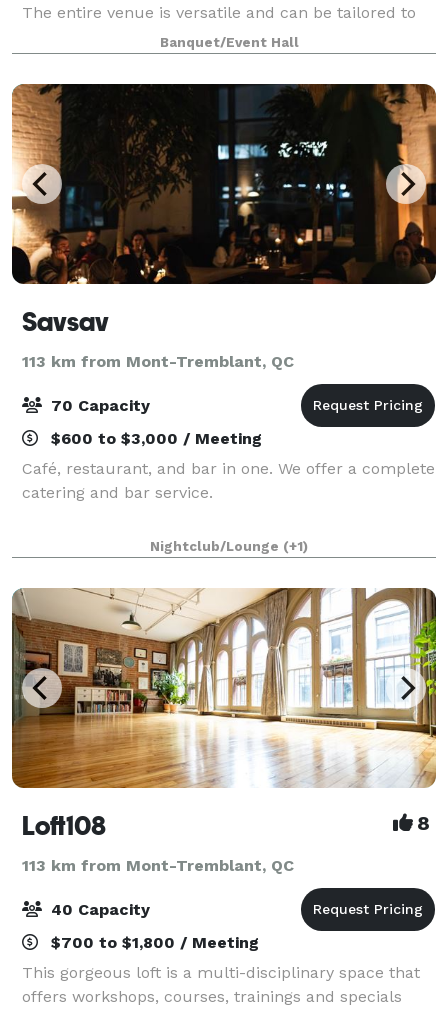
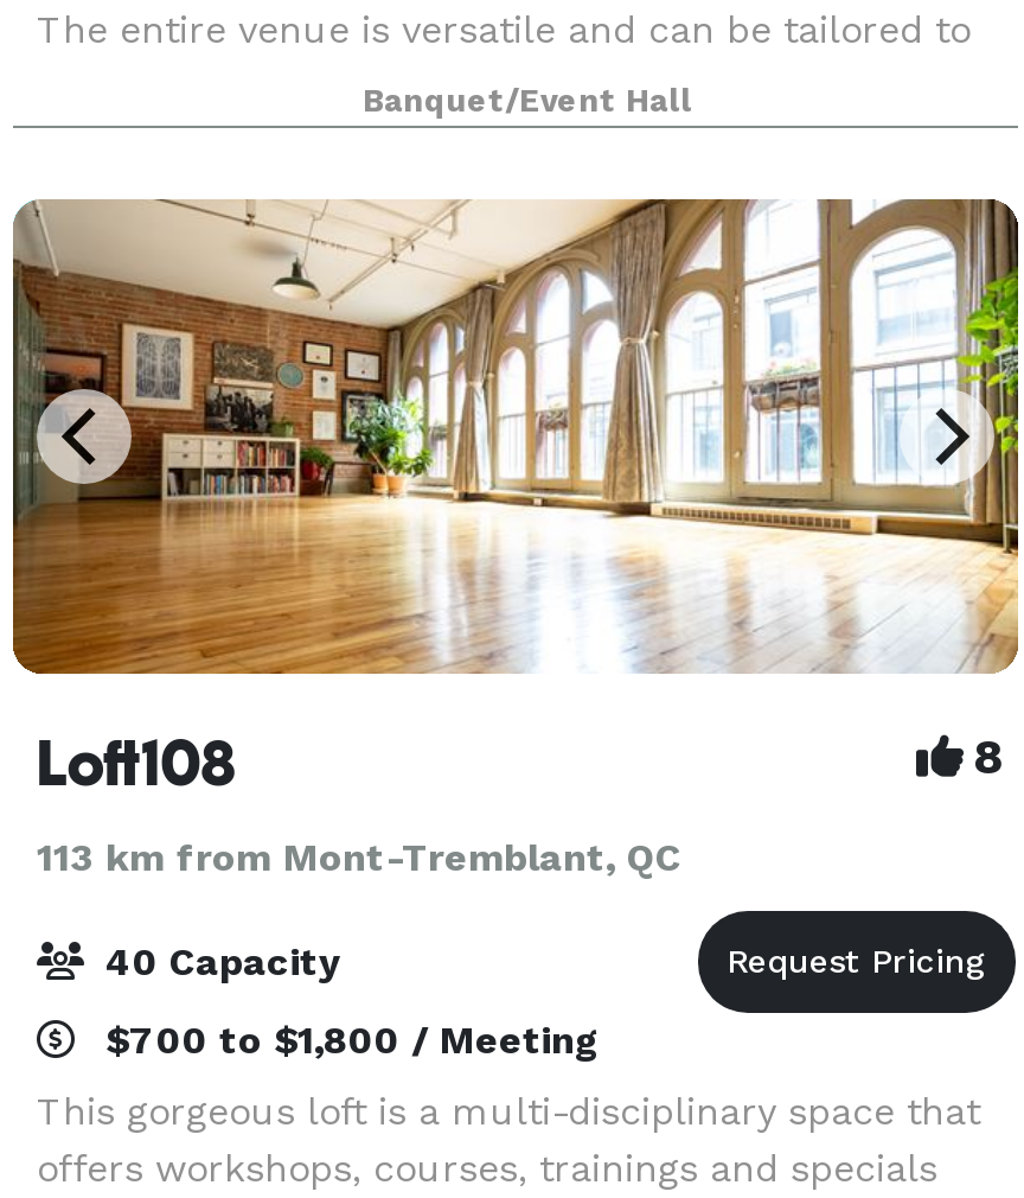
[11,83,437,554] [image] | Savsav | 113 km from Mont-Tremblant, QC | 70 Capacity | $600 to $3,000 / Meeting | Café, restaurant, and bar in one. We offer a complete | catering and bar service. | Nightclub/Lounge (+1) -> none

